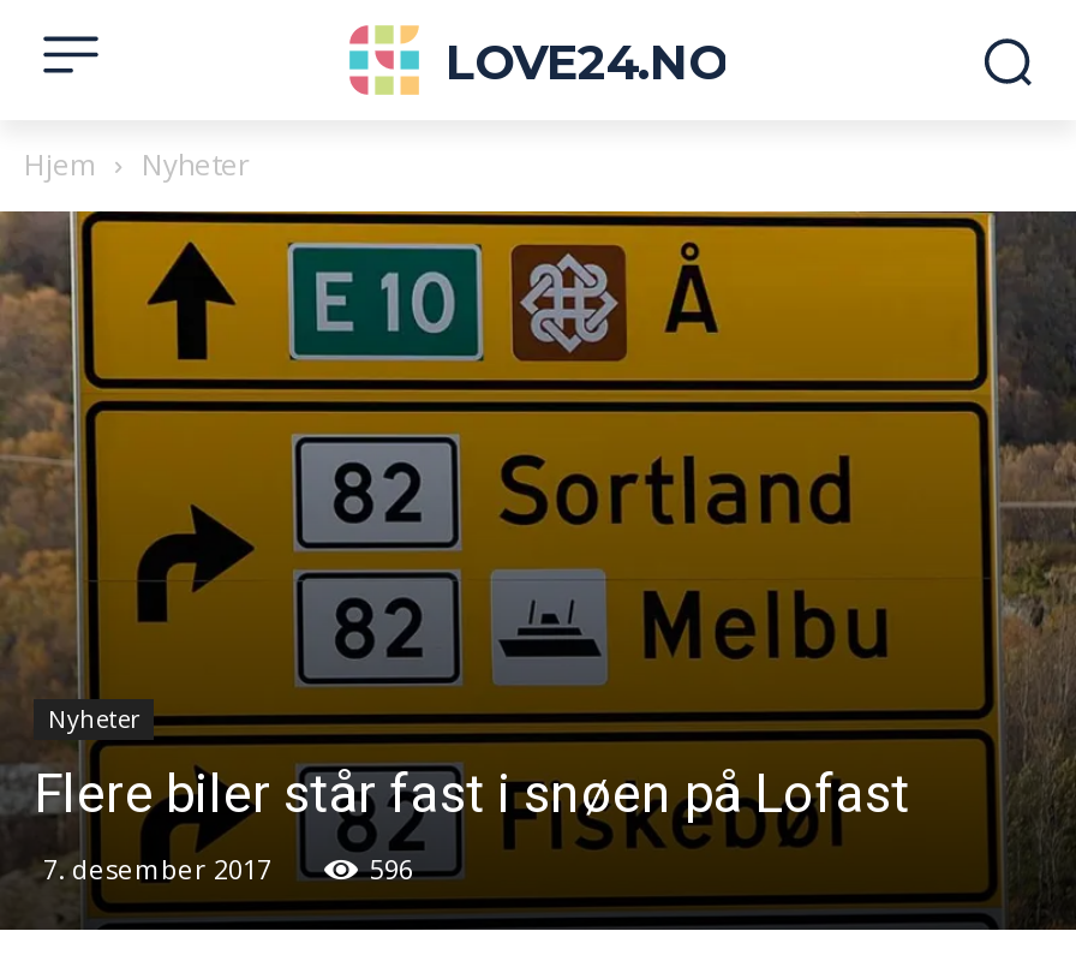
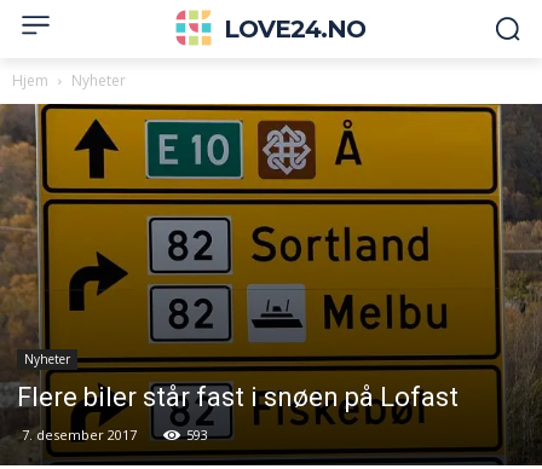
[370,850,413,887] 596 -> [186,425,208,443] 593

